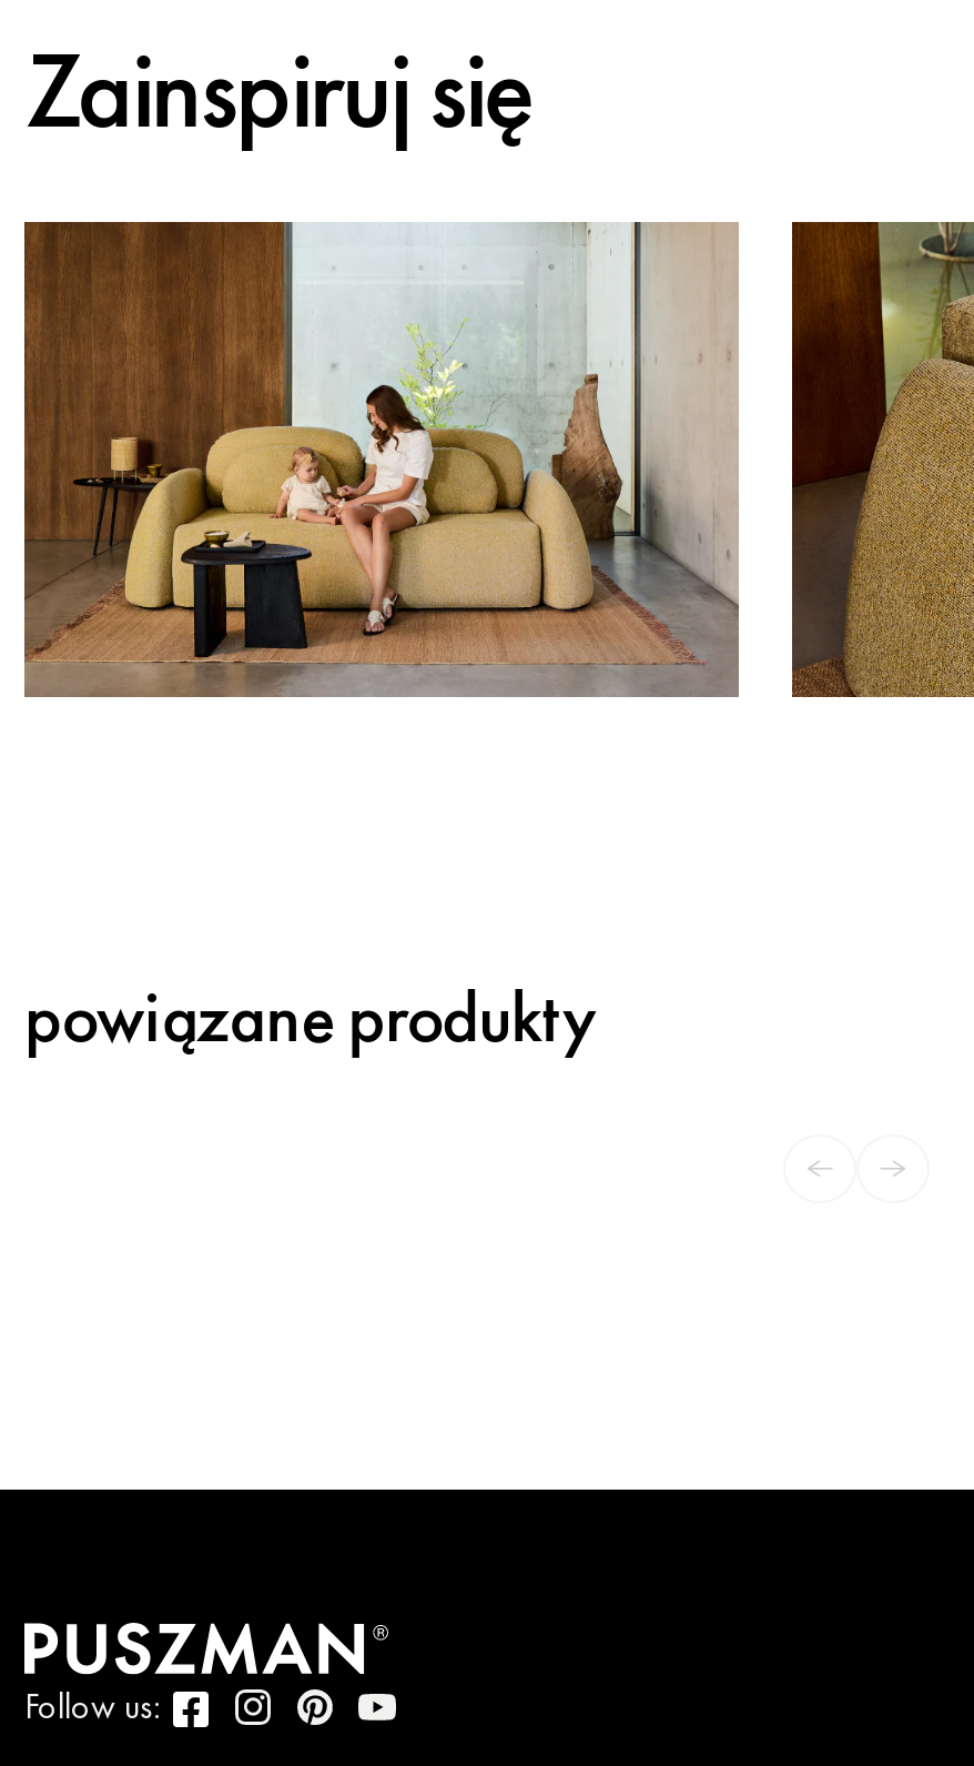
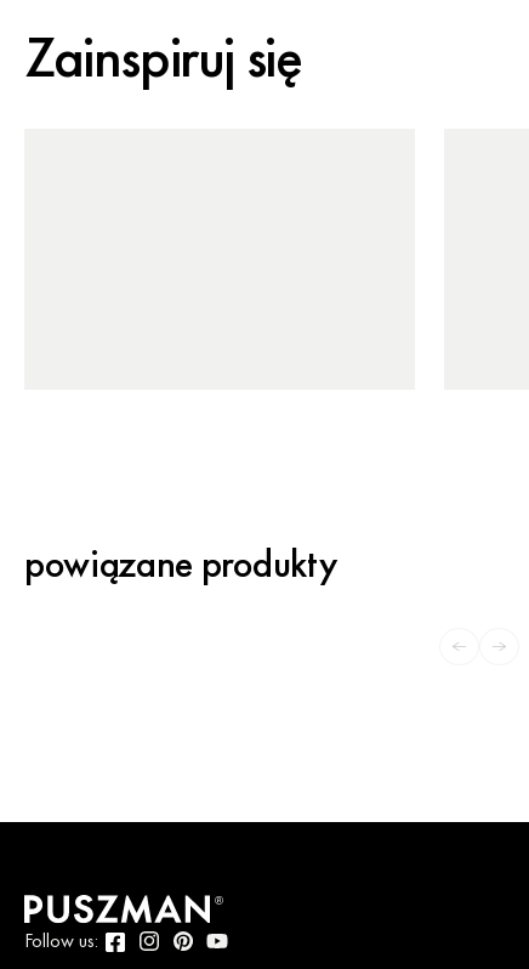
[22,220,741,699] [image] -> none
[790,220,967,699] [image] -> none

